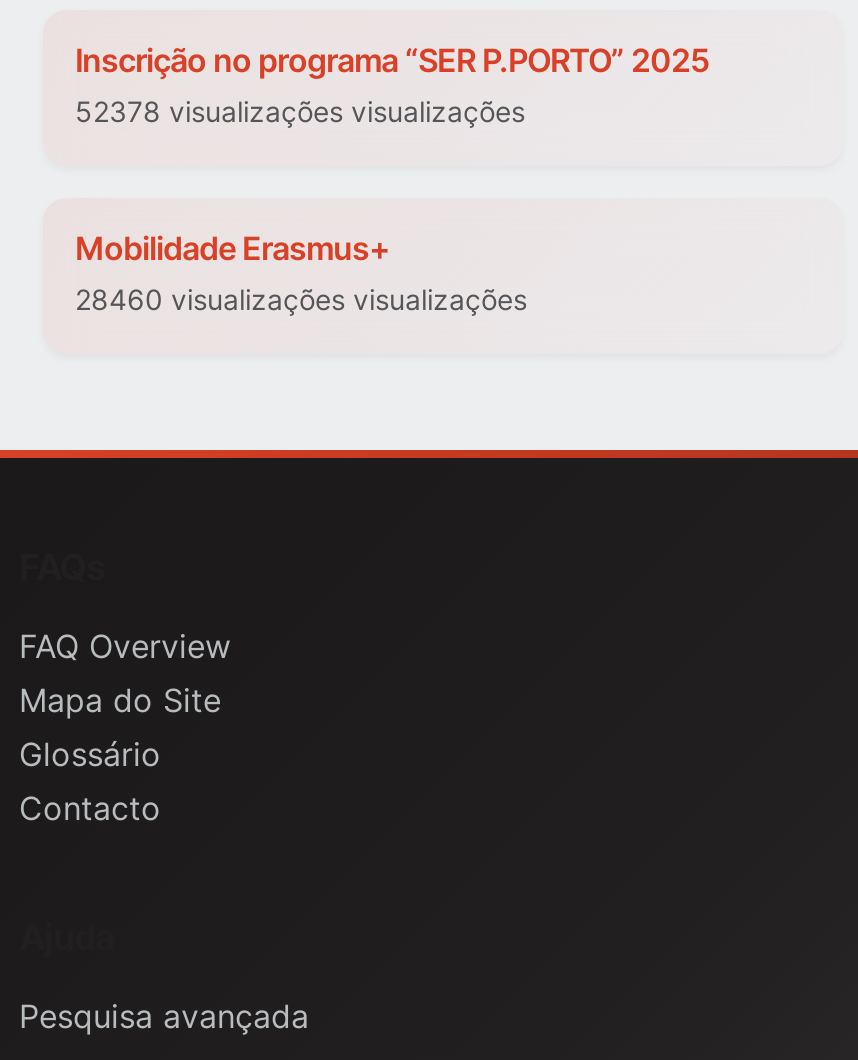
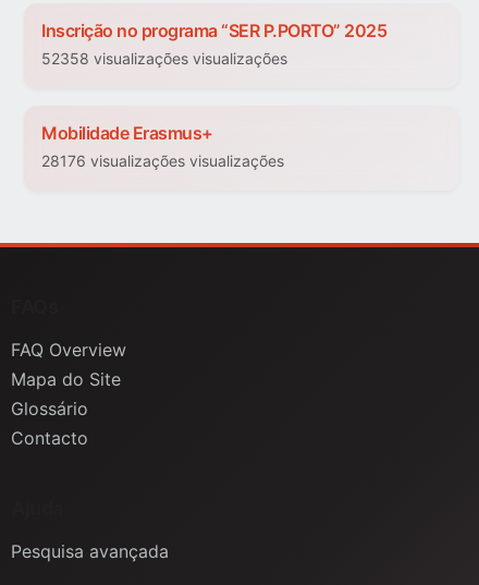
[75,95,525,129] 52378 visualizações visualizações -> [41,50,287,68] 52358 visualizações visualizações
[75,283,527,317] 28460 visualizações visualizações -> [41,152,284,170] 28176 visualizações visualizações

